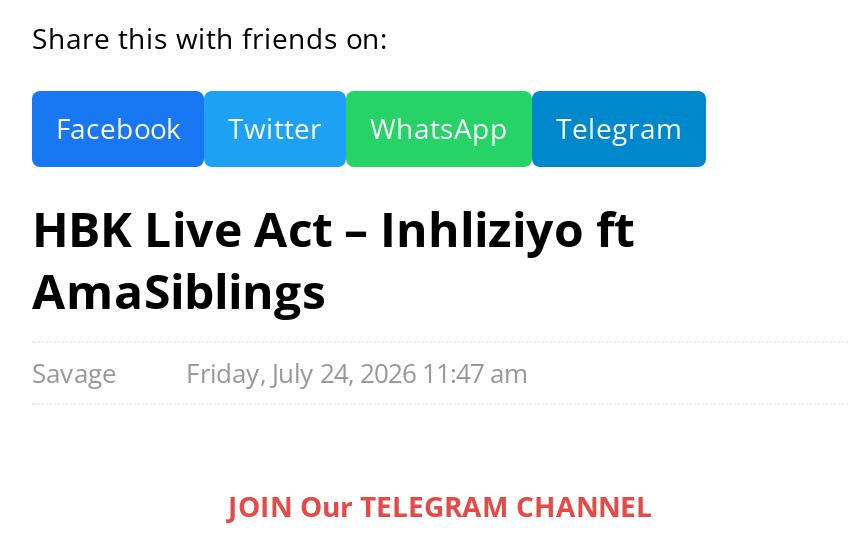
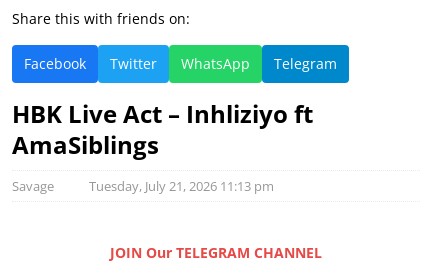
[180,355,528,391] Friday, July 24, 2026 11:47 am -> [86,177,274,195] Tuesday, July 21, 2026 11:13 pm

